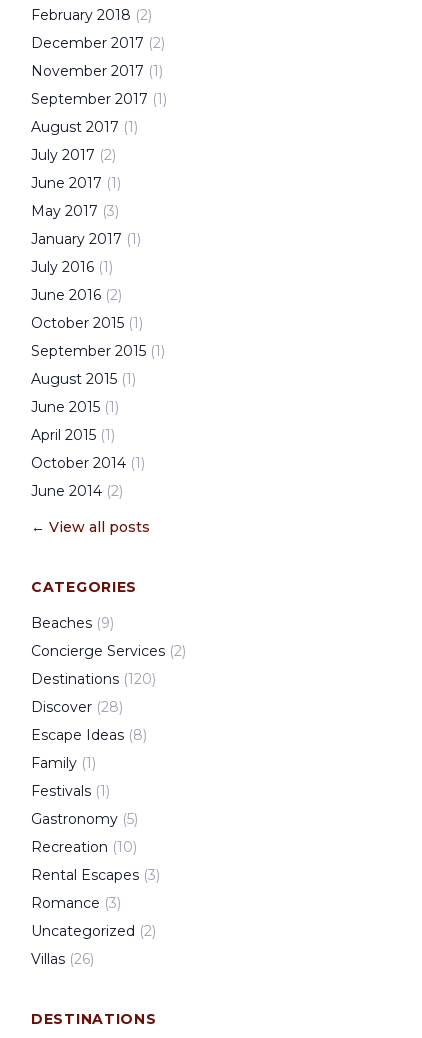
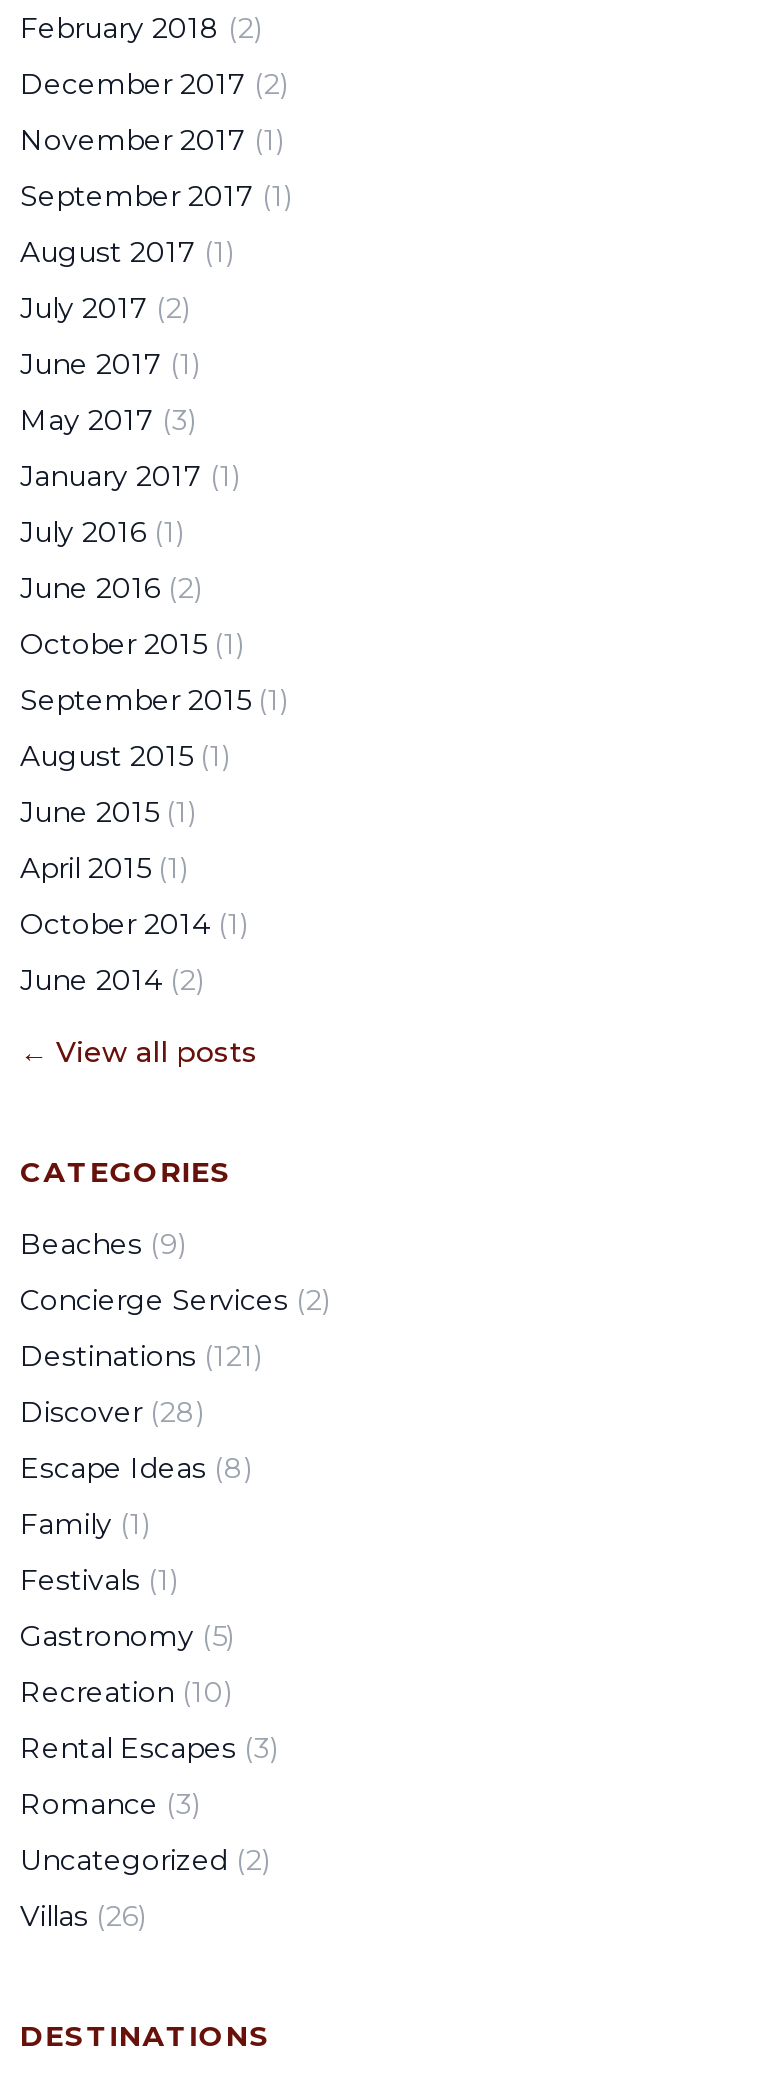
[31,670,156,688] Destinations (120) -> [20,1338,262,1374] Destinations (121)

